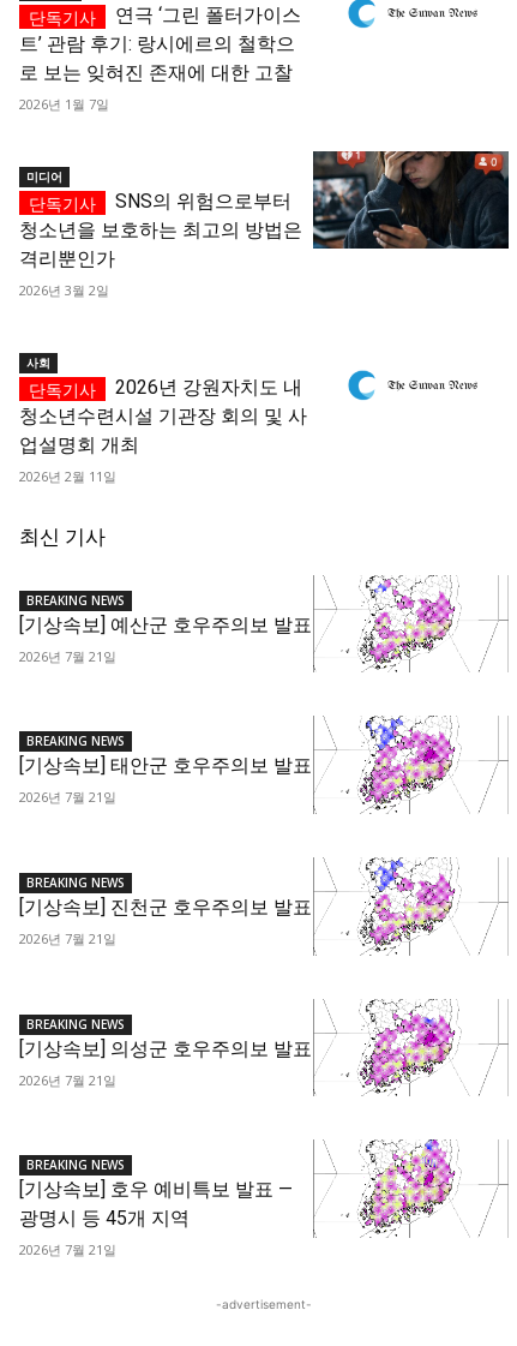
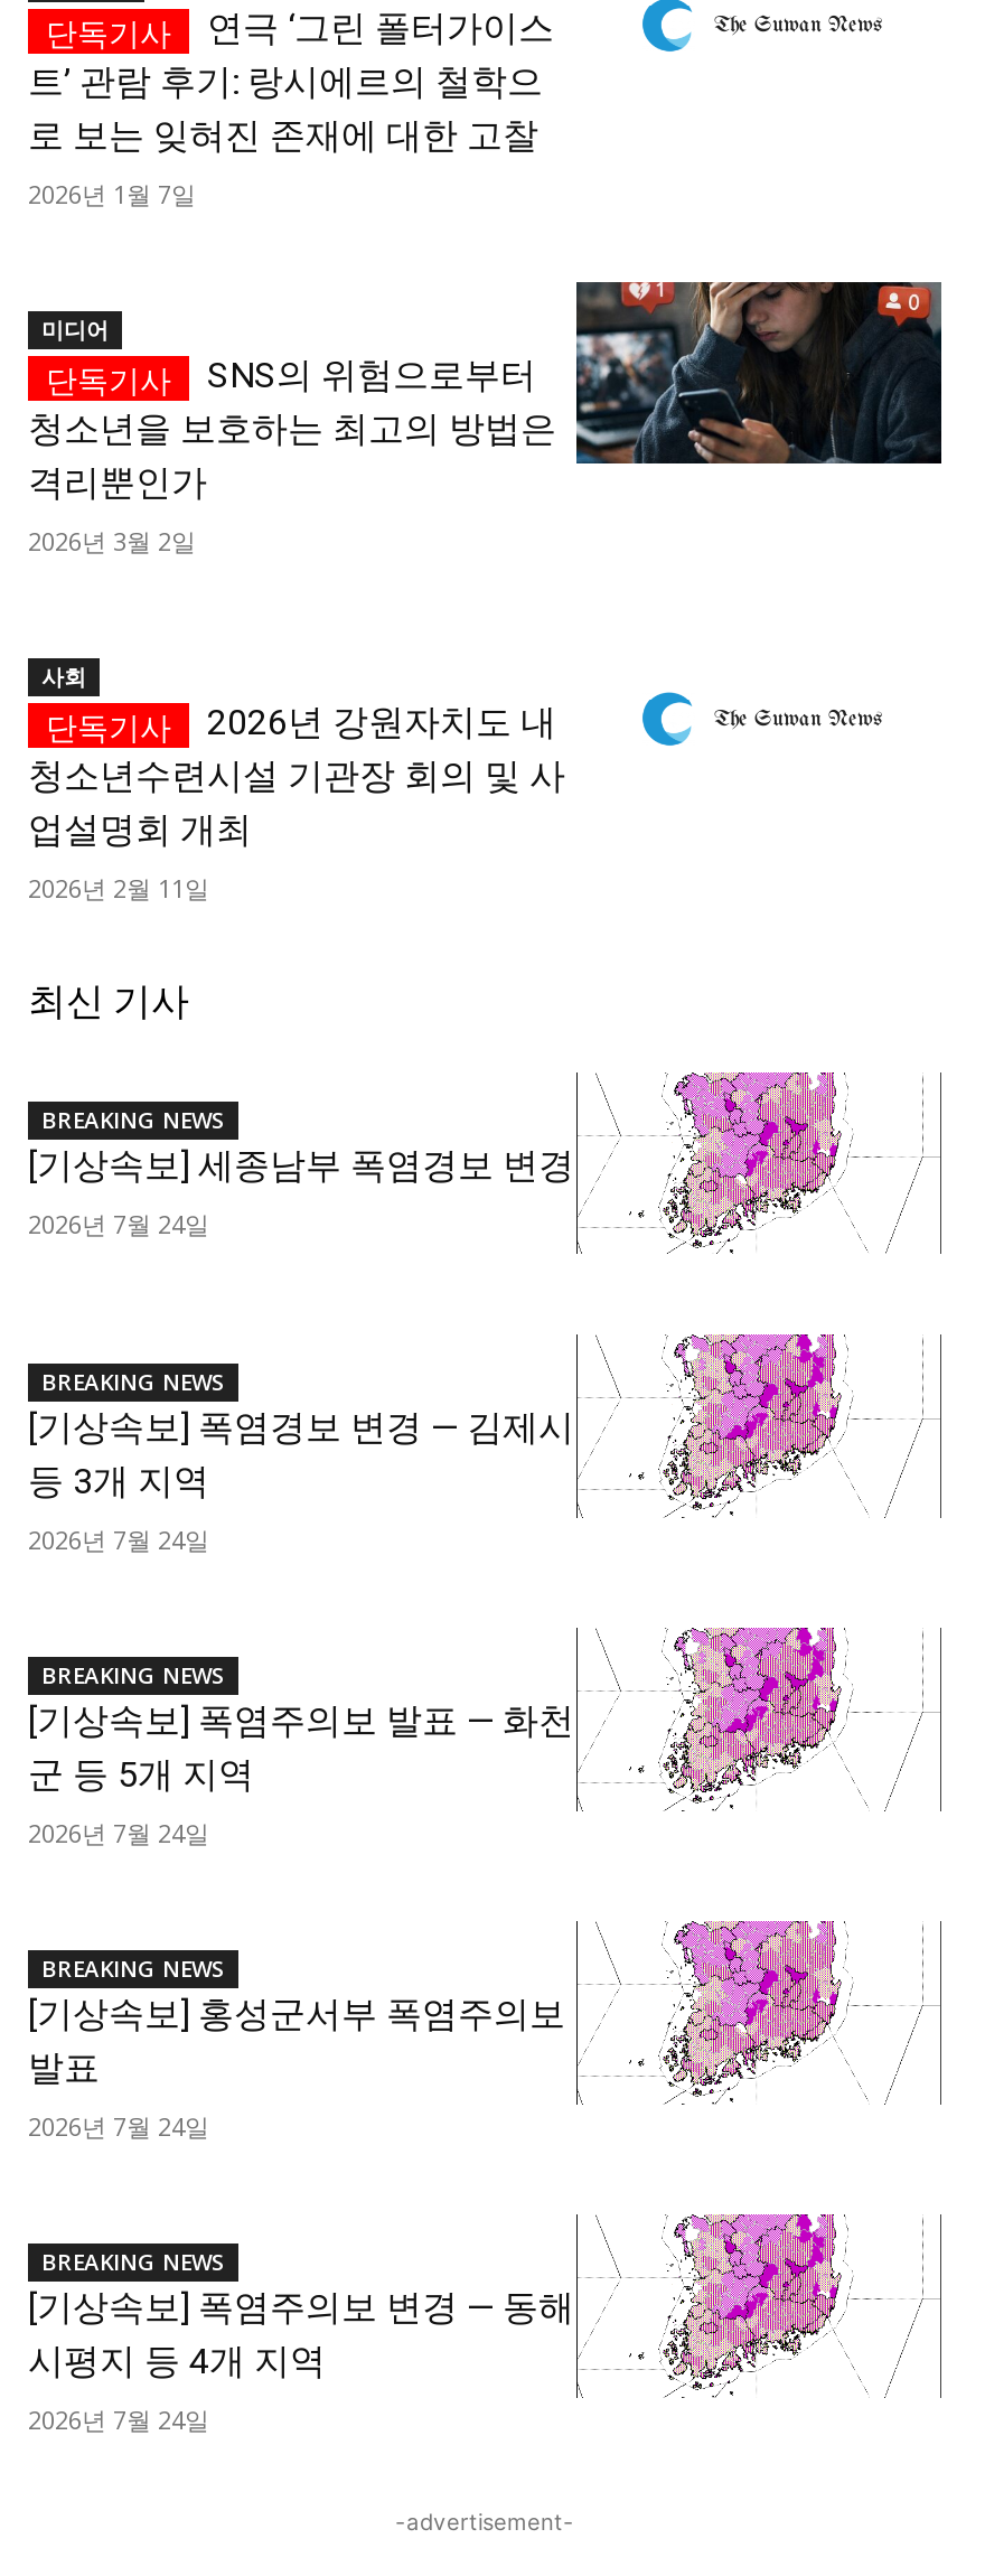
[367,575,455,672] [image] -> [675,1070,838,1231] [image]
[19,613,312,636] [기상속보] 예산군 호우주의보 발표 -> [28,1144,574,1186] [기상속보] 세종남부 폭염경보 변경
[19,647,116,665] 2026년 7월 21일 -> [28,1207,209,1240] 2026년 7월 24일
[366,716,455,814] [image] -> [677,1332,838,1493] [image]
[19,755,312,777] [기상속보] 태안군 호우주의보 발표 -> [28,1407,574,1504] [기상속보] 폭염경보 변경 — 김제시 | 등 3개 지역
[19,788,116,806] 2026년 7월 21일 -> [28,1524,209,1557] 2026년 7월 24일
[367,859,455,956] [image] -> [677,1628,838,1787] [image]
[19,896,312,919] [기상속보] 진천군 호우주의보 발표 -> [28,1701,574,1797] [기상속보] 폭염주의보 발표 — 화천 | 군 등 5개 지역
[19,929,116,947] 2026년 7월 21일 -> [28,1817,209,1851] 2026년 7월 24일
[361,999,455,1096] [image] -> [675,1919,838,2082] [image]
[19,1037,312,1060] [기상속보] 의성군 호우주의보 발표 -> [28,1994,565,2090] [기상속보] 홍성군서부 폭염주의보 | 발표
[19,1071,116,1089] 2026년 7월 21일 -> [28,2110,209,2144] 2026년 7월 24일
[366,1139,455,1238] [image] -> [677,2212,838,2373] [image]
[19,1178,293,1201] [기상속보] 호우 예비특보 발표 — -> [28,2287,574,2330] [기상속보] 폭염주의보 변경 — 동해
[19,1207,190,1230] 광명시 등 45개 지역 -> [28,2341,326,2383] 시평지 등 4개 지역
[19,1241,116,1259] 2026년 7월 21일 -> [28,2404,209,2437] 2026년 7월 24일

